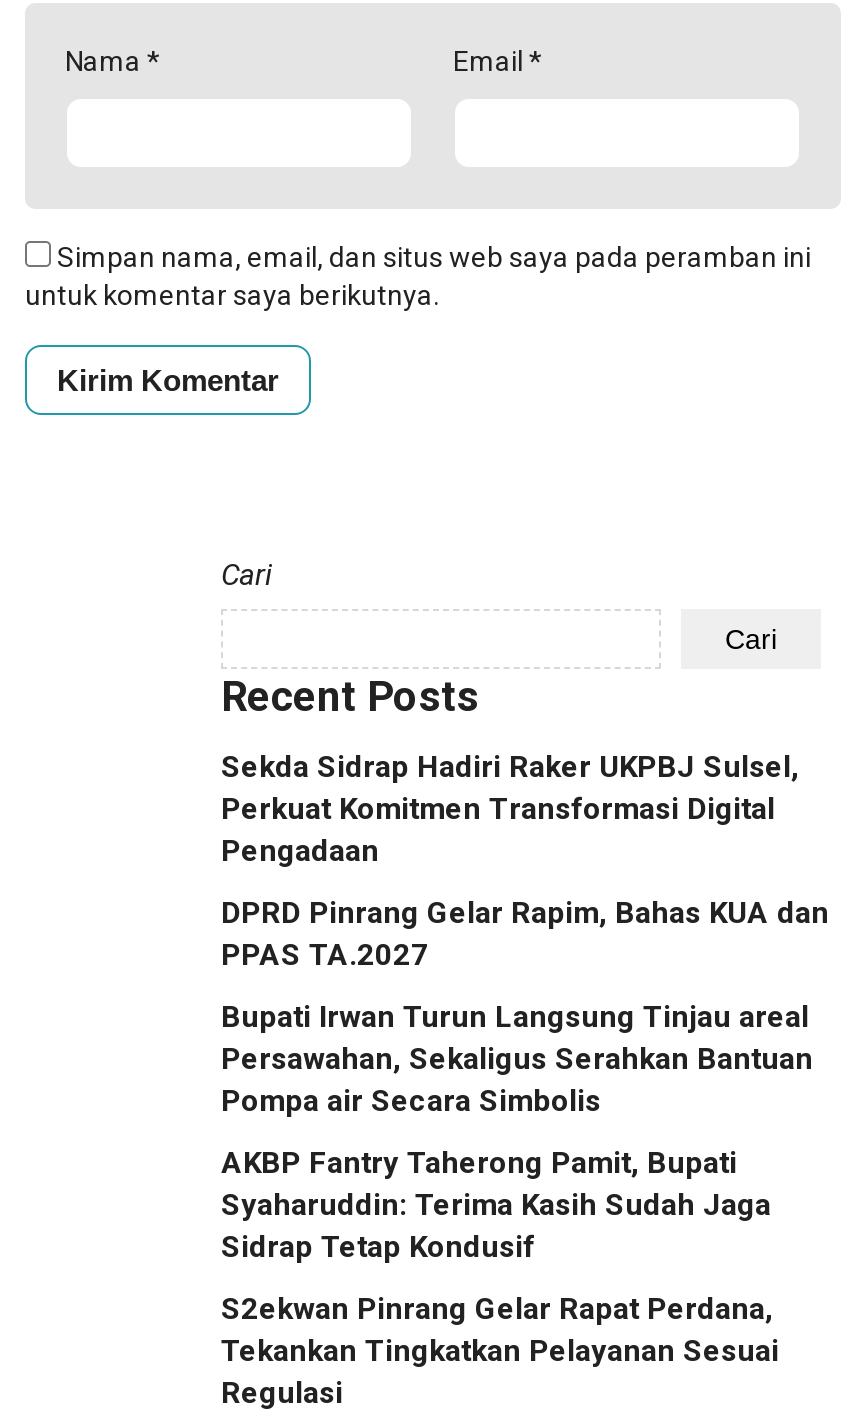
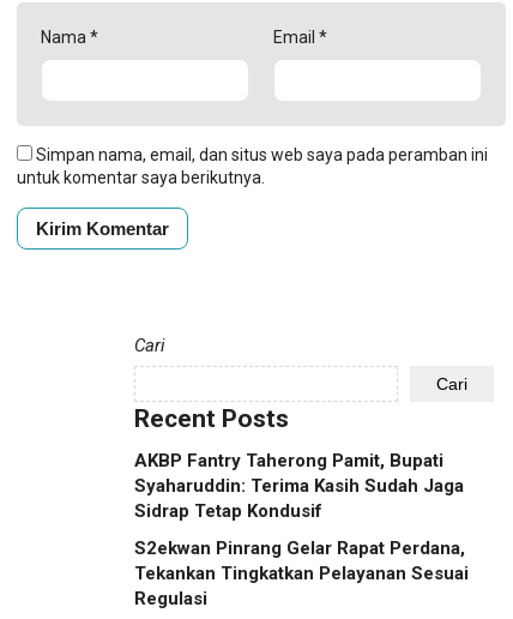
[221,749,829,1119] Sekda Sidrap Hadiri Raker UKPBJ Sulsel, | Perkuat Komitmen Transformasi Digital | Pengadaan | DPRD Pinrang Gelar Rapim, Bahas KUA dan | PPAS TA.2027 | Bupati Irwan Turun Langsung Tinjau areal | Persawahan, Sekaligus Serahkan Bantuan | Pompa air Secara Simbolis -> none

